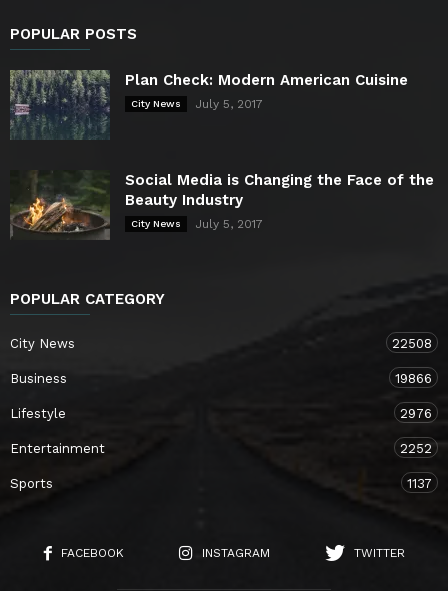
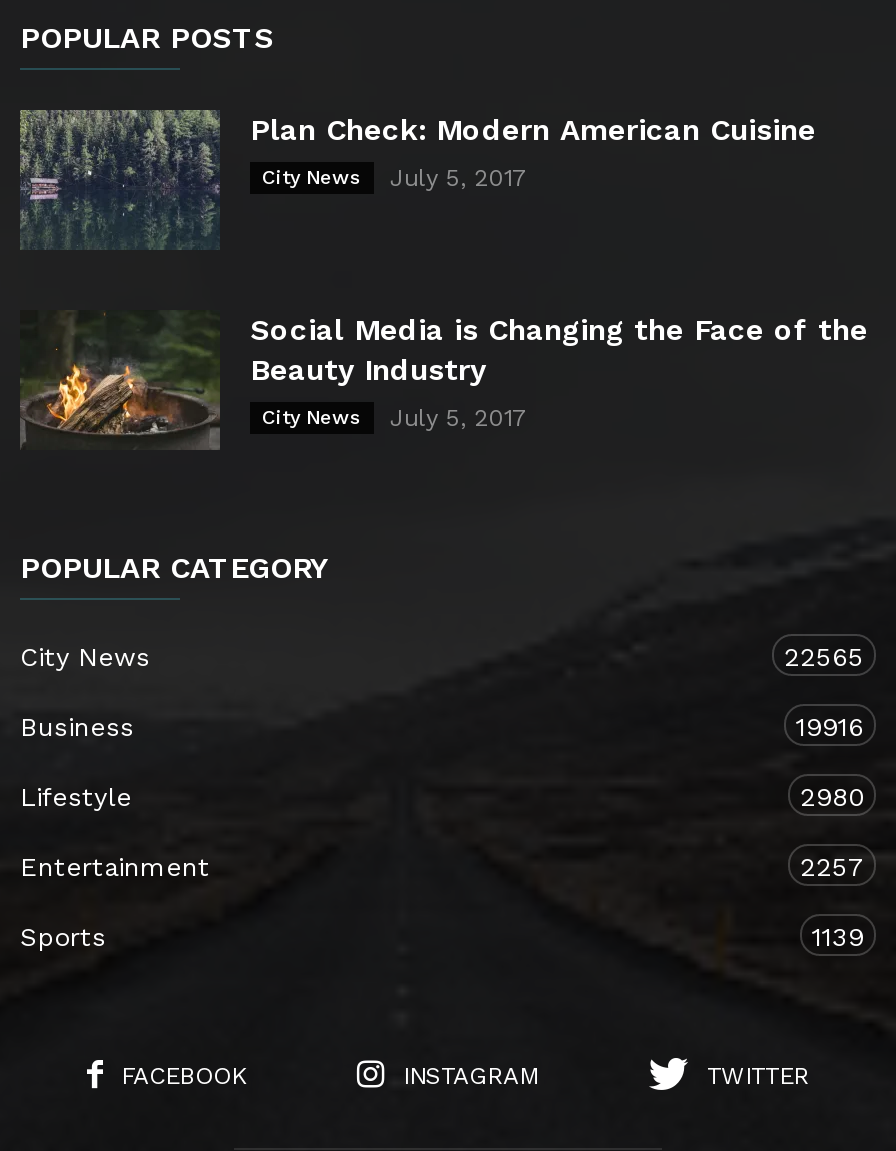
[392,336,432,351] 22508 -> [784,641,864,671] 22565
[395,371,432,386] 19866 -> [796,711,864,741] 19916
[400,406,432,421] 2976 -> [800,781,864,811] 2980
[400,441,432,456] 2252 -> [800,851,864,881] 2257
[407,476,432,491] 1137 -> [812,921,864,951] 1139

